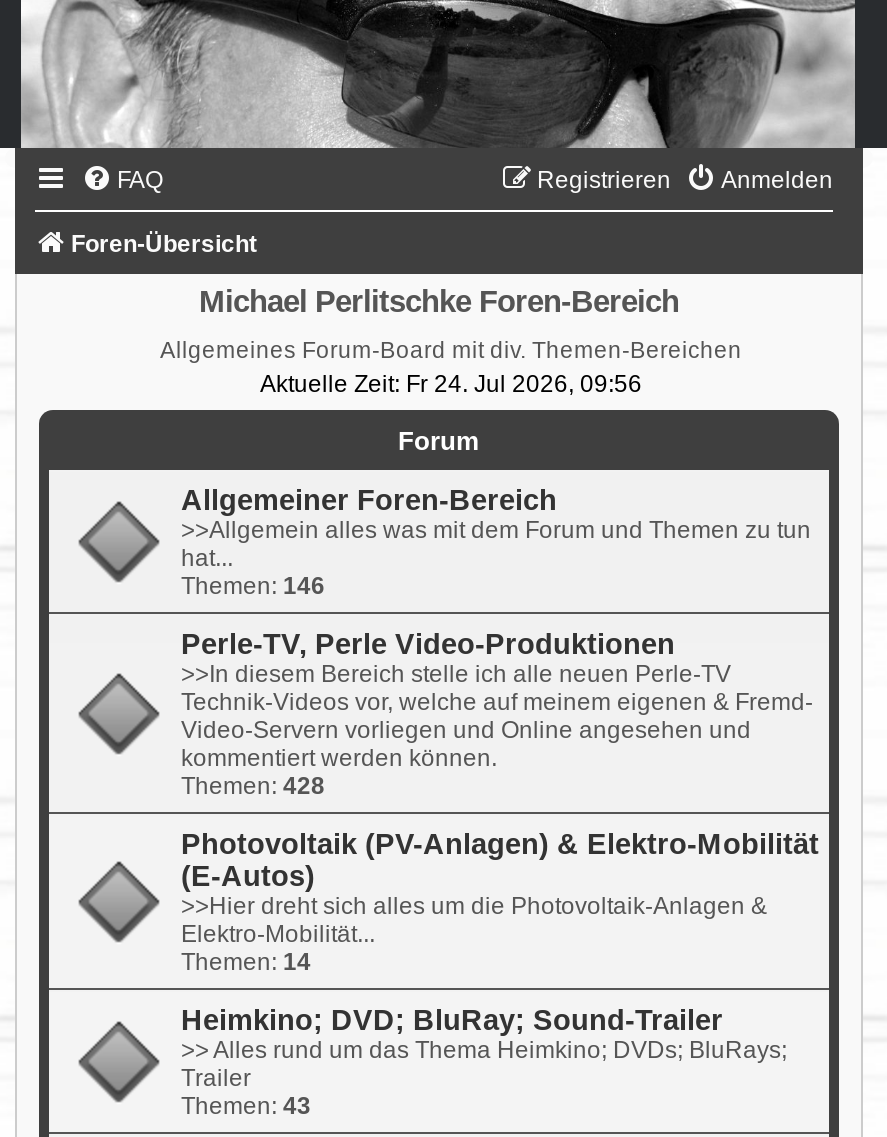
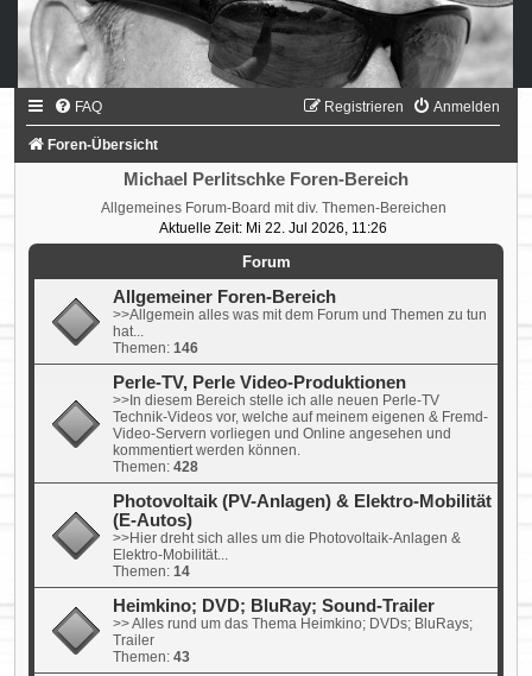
[260,369,642,397] Aktuelle Zeit: Fr 24. Jul 2026, 09:56 -> [159,219,387,236] Aktuelle Zeit: Mi 22. Jul 2026, 11:26

